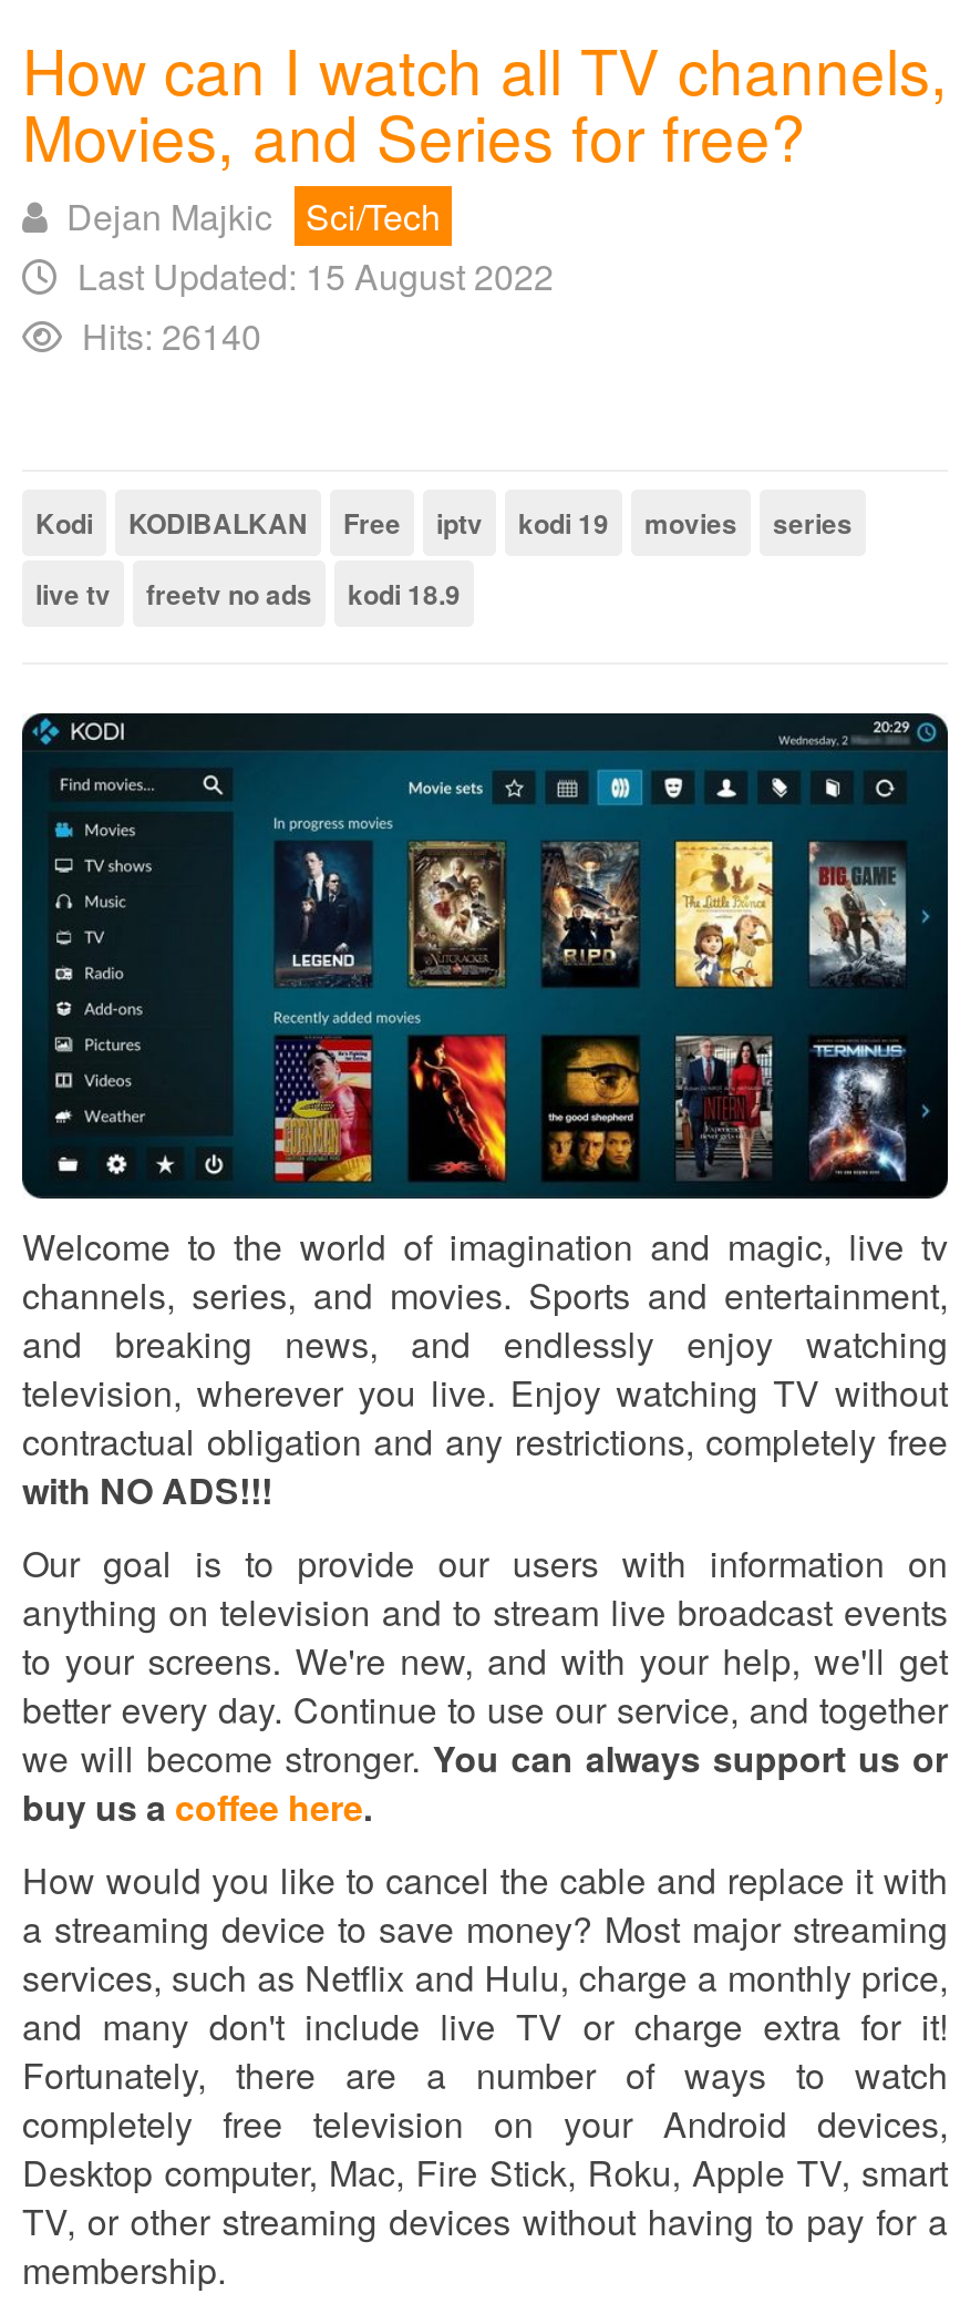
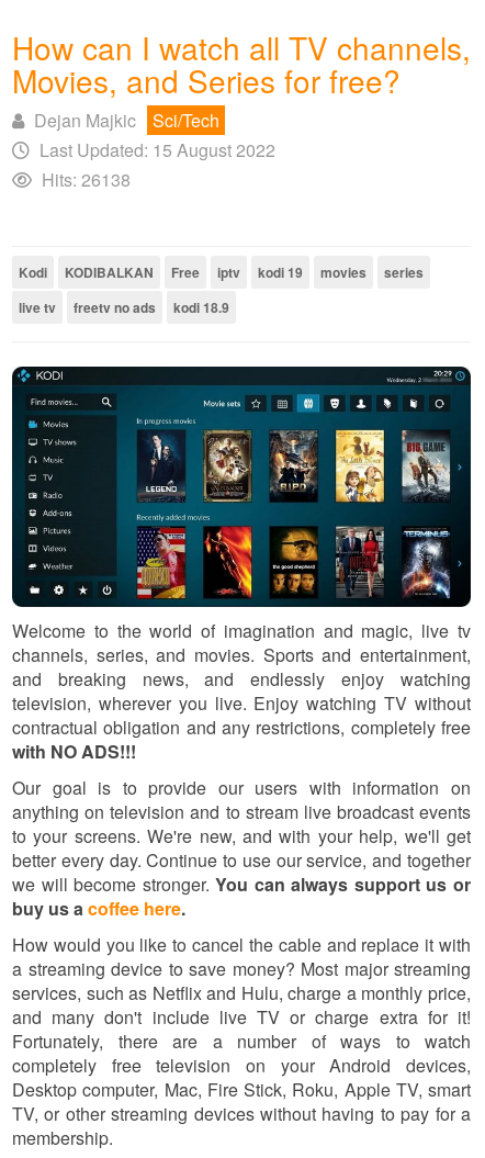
[82,310,261,361] Hits: 26140 -> [42,167,131,192] Hits: 26138

